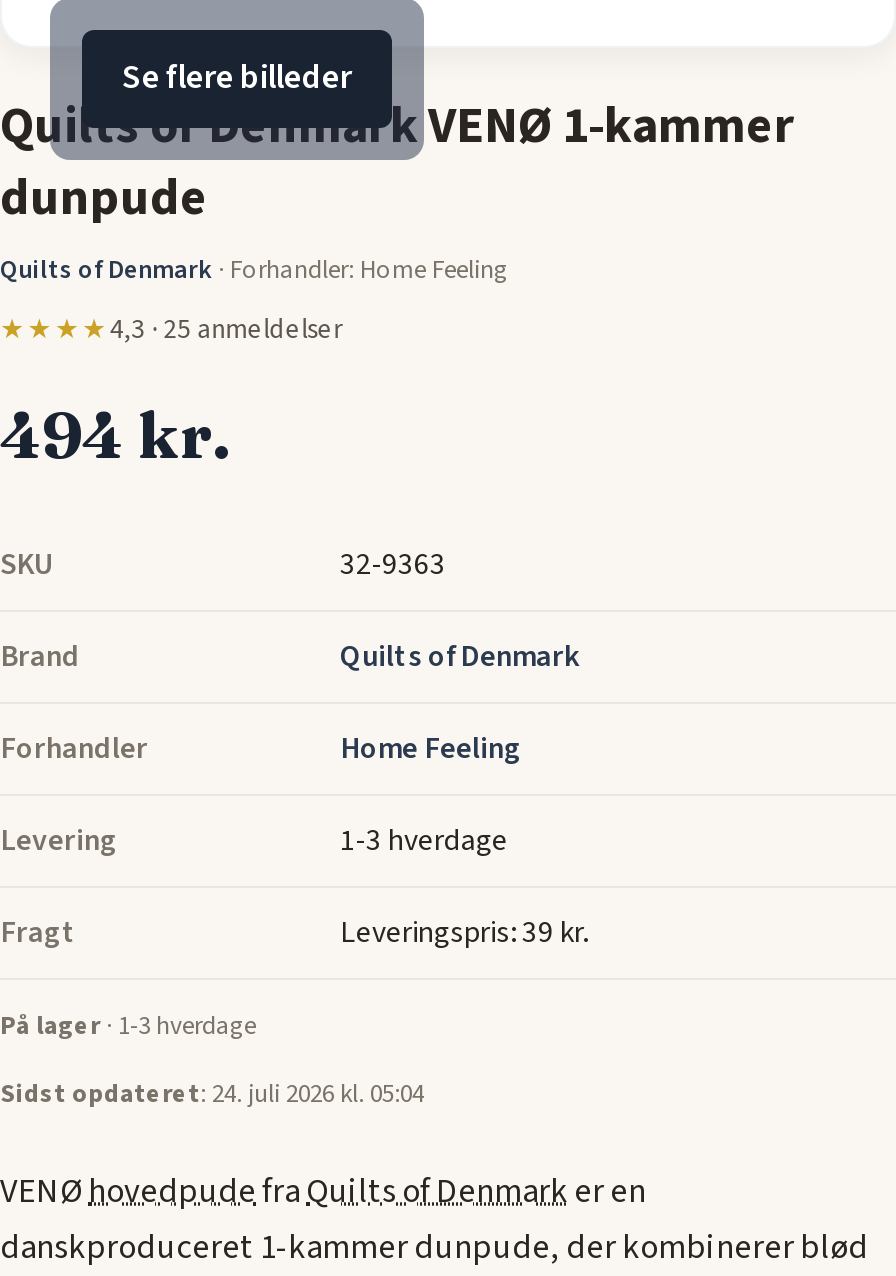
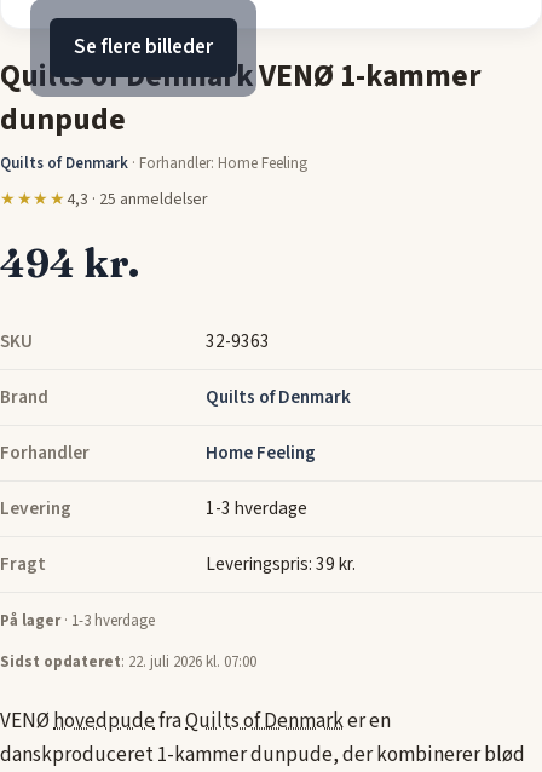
[0,1076,424,1112] Sidst opdateret: 24. juli 2026 kl. 05:04 -> [0,651,256,673] Sidst opdateret: 22. juli 2026 kl. 07:00

